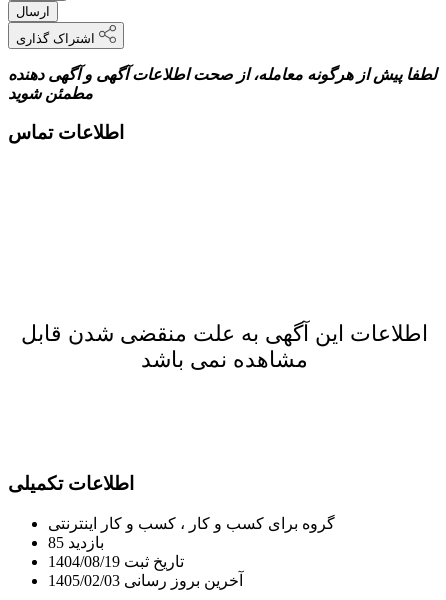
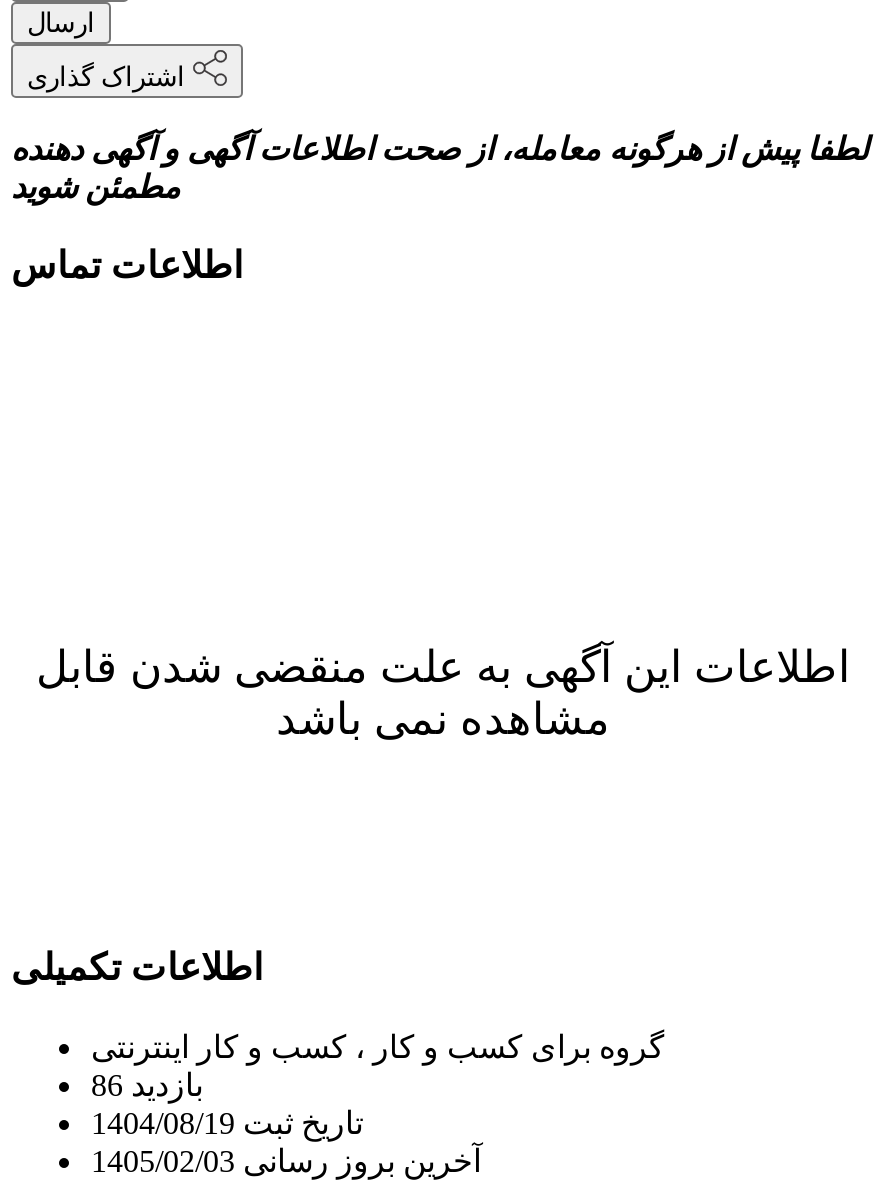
[48,534,104,551] بازدید 85 -> [91,1067,203,1101] بازدید 86

